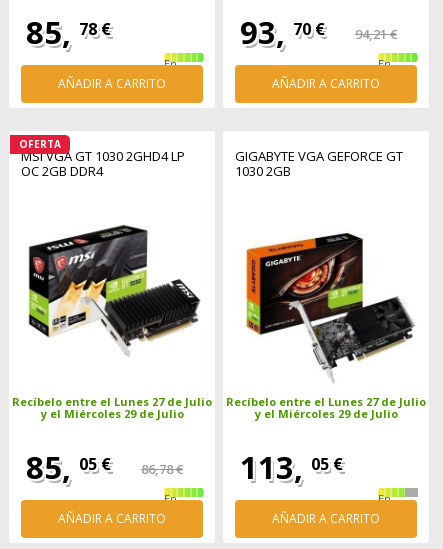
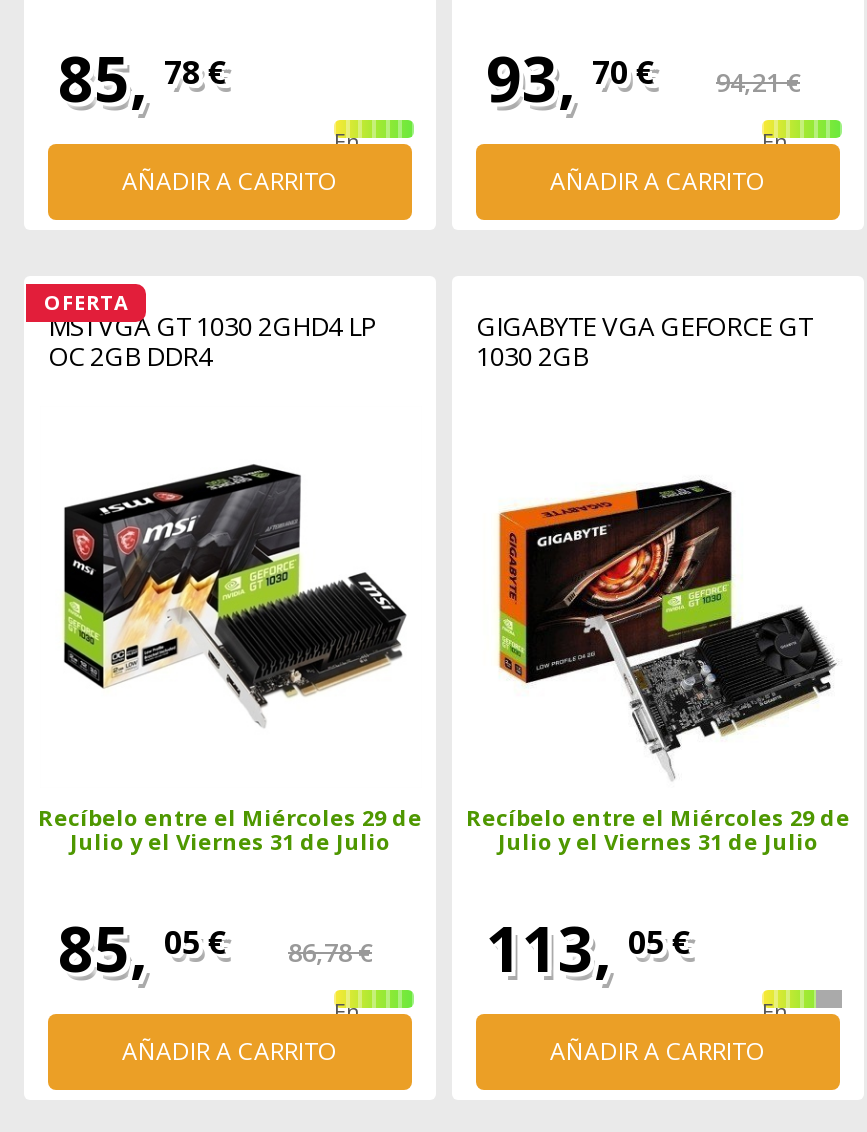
[12,394,212,421] Recíbelo entre el Lunes 27 de Julio | y el Miércoles 29 de Julio -> [38,802,422,856] Recíbelo entre el Miércoles 29 de | Julio y el Viernes 31 de Julio
[226,394,426,421] Recíbelo entre el Lunes 27 de Julio | y el Miércoles 29 de Julio -> [466,802,850,856] Recíbelo entre el Miércoles 29 de | Julio y el Viernes 31 de Julio

